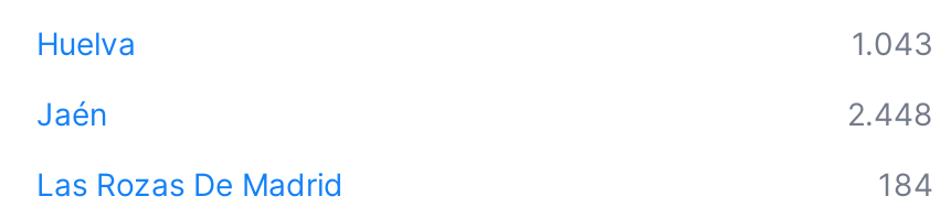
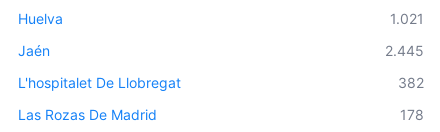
[852,23,933,61] 1.043 -> [390,10,424,27] 1.021
[847,94,933,131] 2.448 -> [18,42,424,91] 2.445 | L'hospitalet De Llobregat | 382
[878,164,933,202] 184 -> [400,106,424,123] 178

